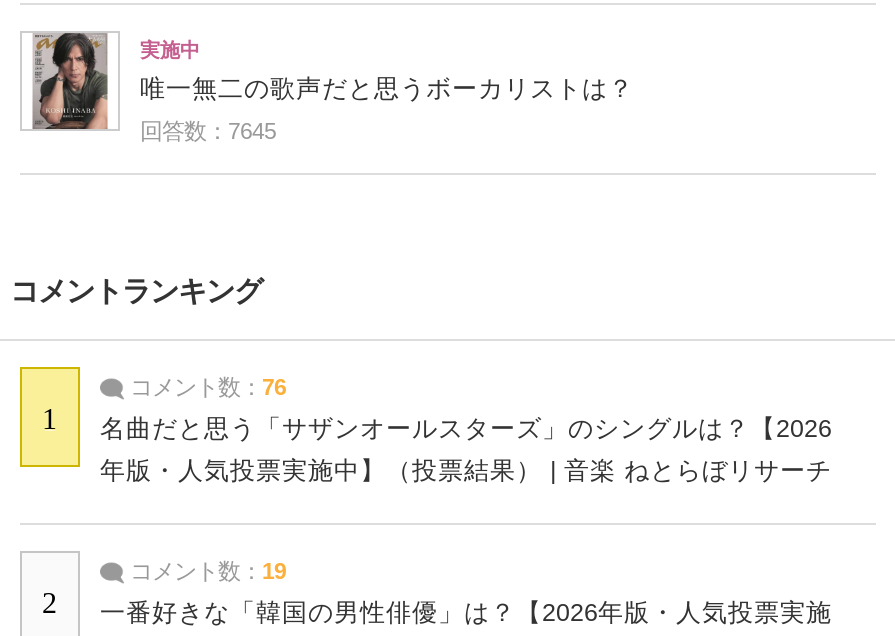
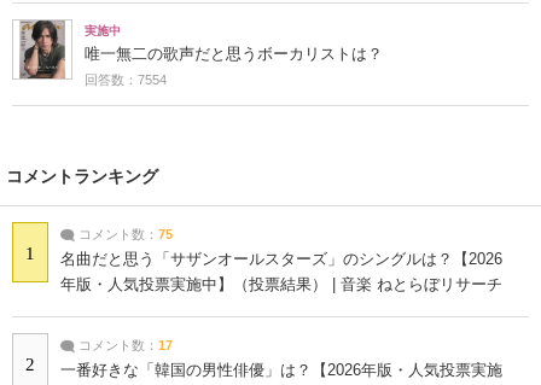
[140,120,276,144] 回答数：7645 -> [85,73,167,87] 回答数：7554
[124,376,286,400] コメント数：76 -> [75,227,173,242] コメント数：75
[124,560,286,584] コメント数：19 -> [75,338,173,353] コメント数：17

